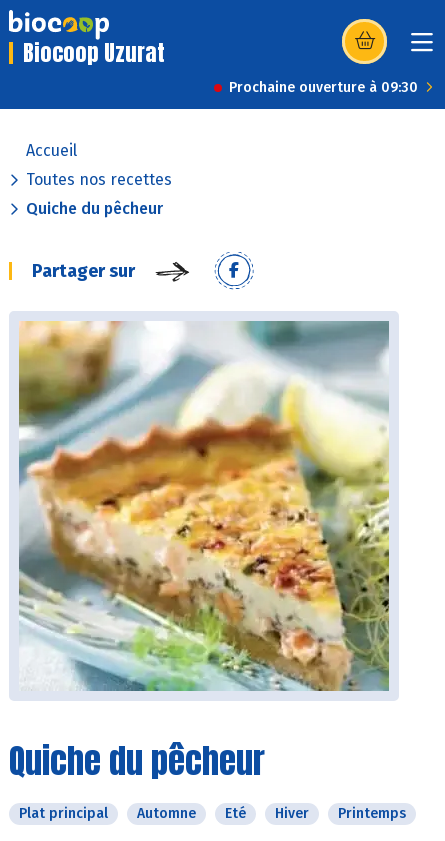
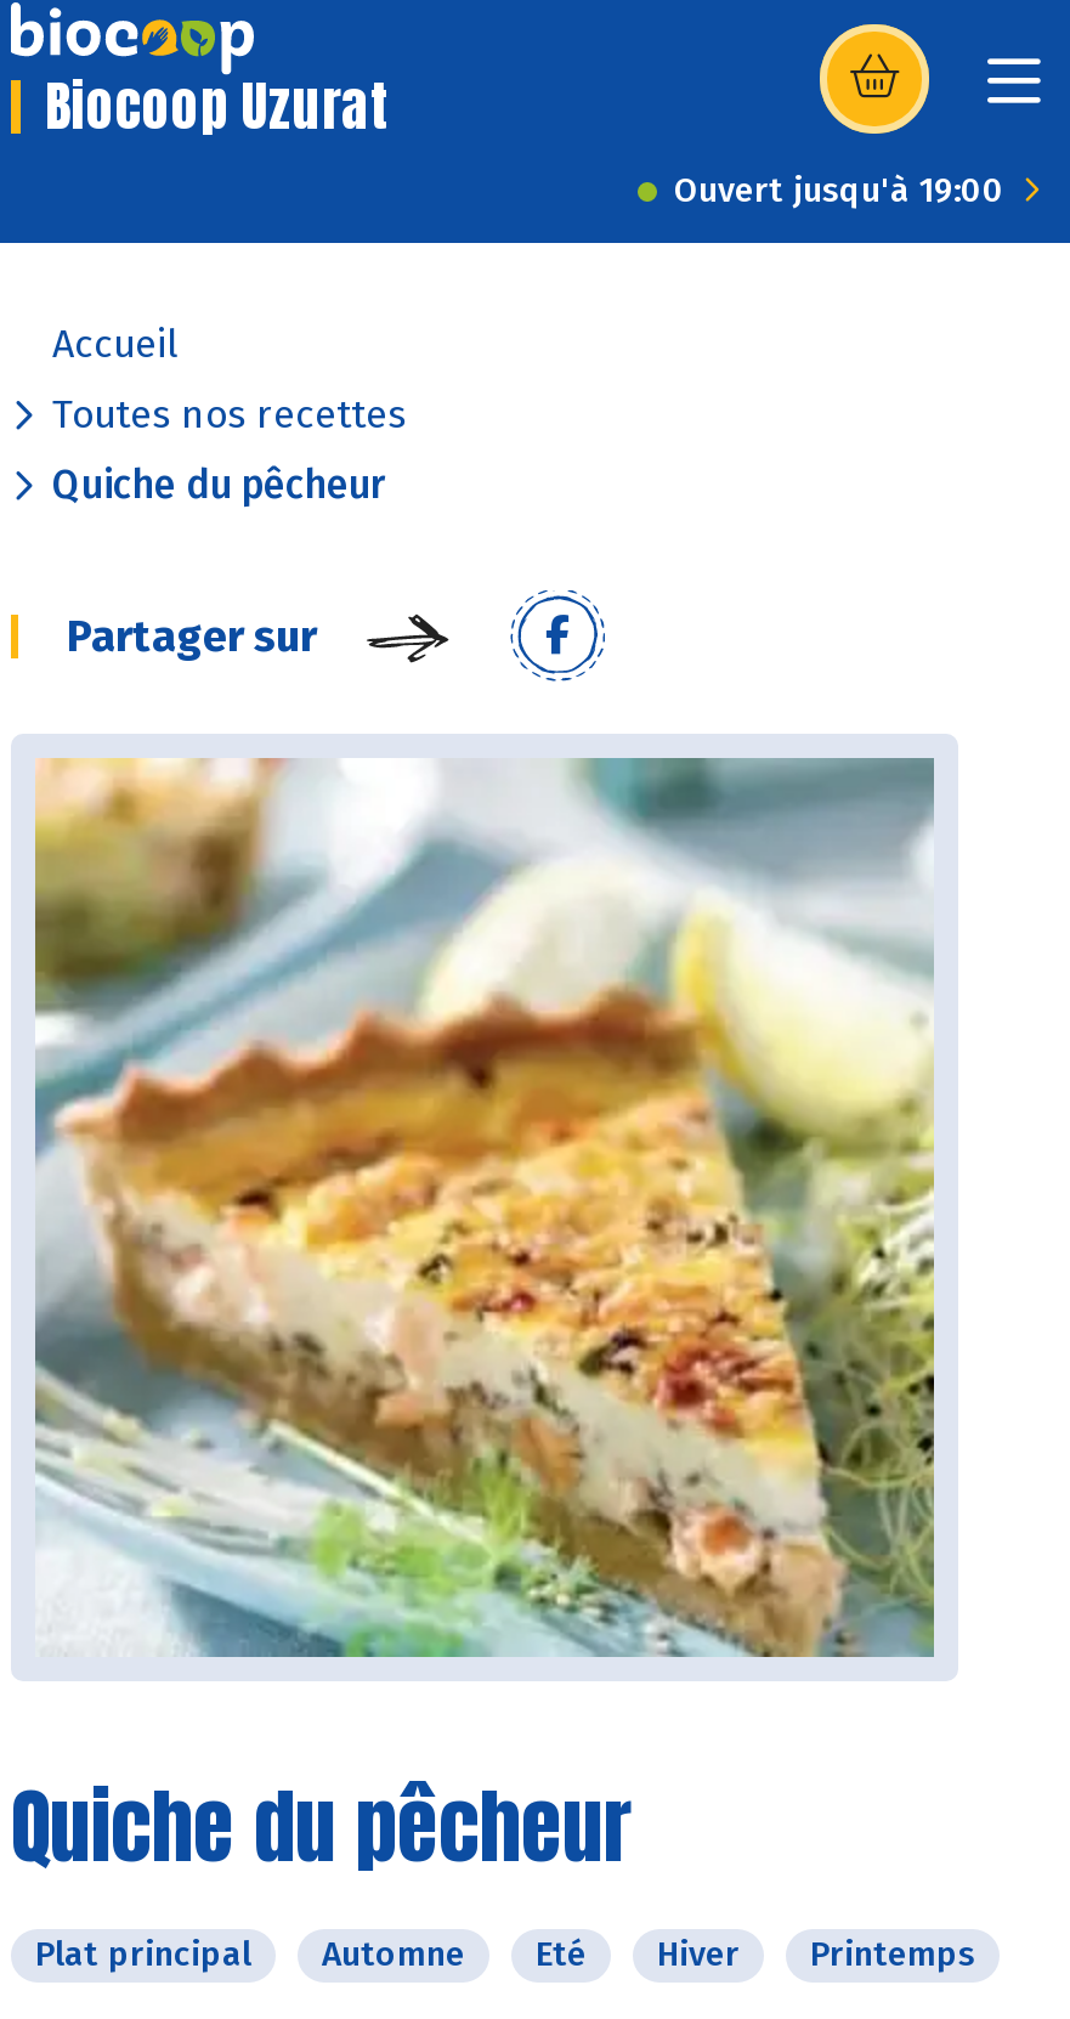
[229,79,418,96] Prochaine ouverture à 09:30 -> [674,170,1004,211] Ouvert jusqu'à 19:00

